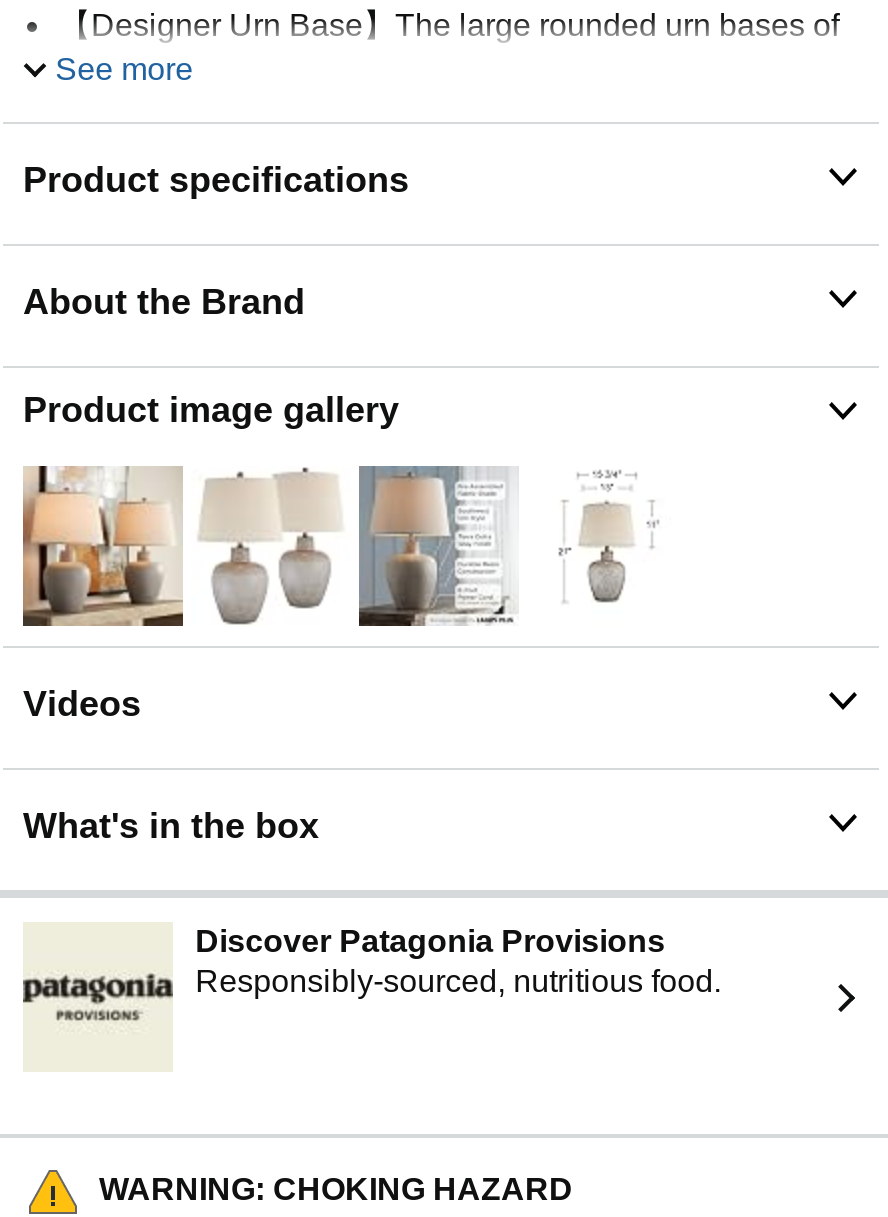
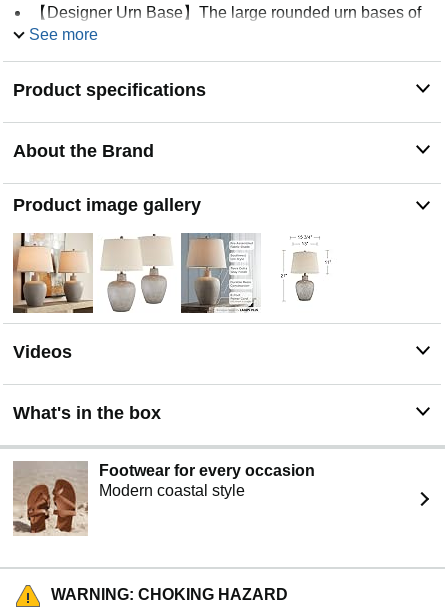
[23,924,721,1068] [image] | Discover Patagonia Provisions | Responsibly-sourced, nutritious food. -> [12,461,315,535] [image] | Footwear for every occasion | Modern coastal style

